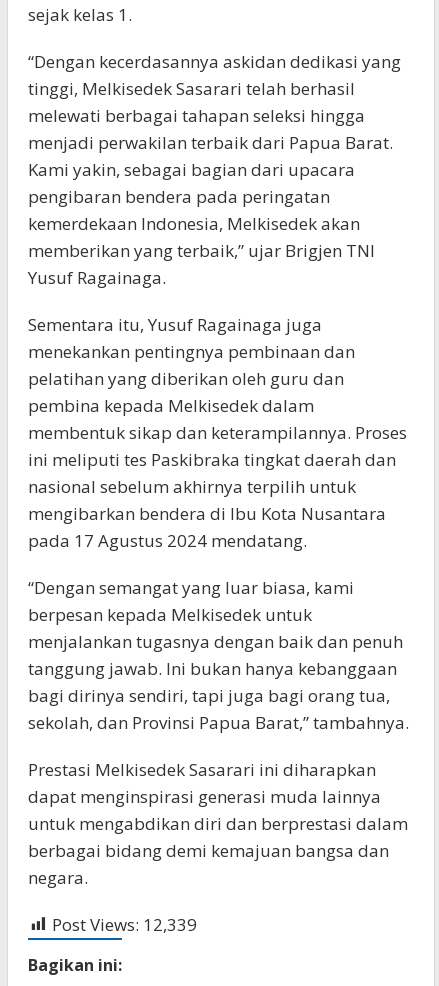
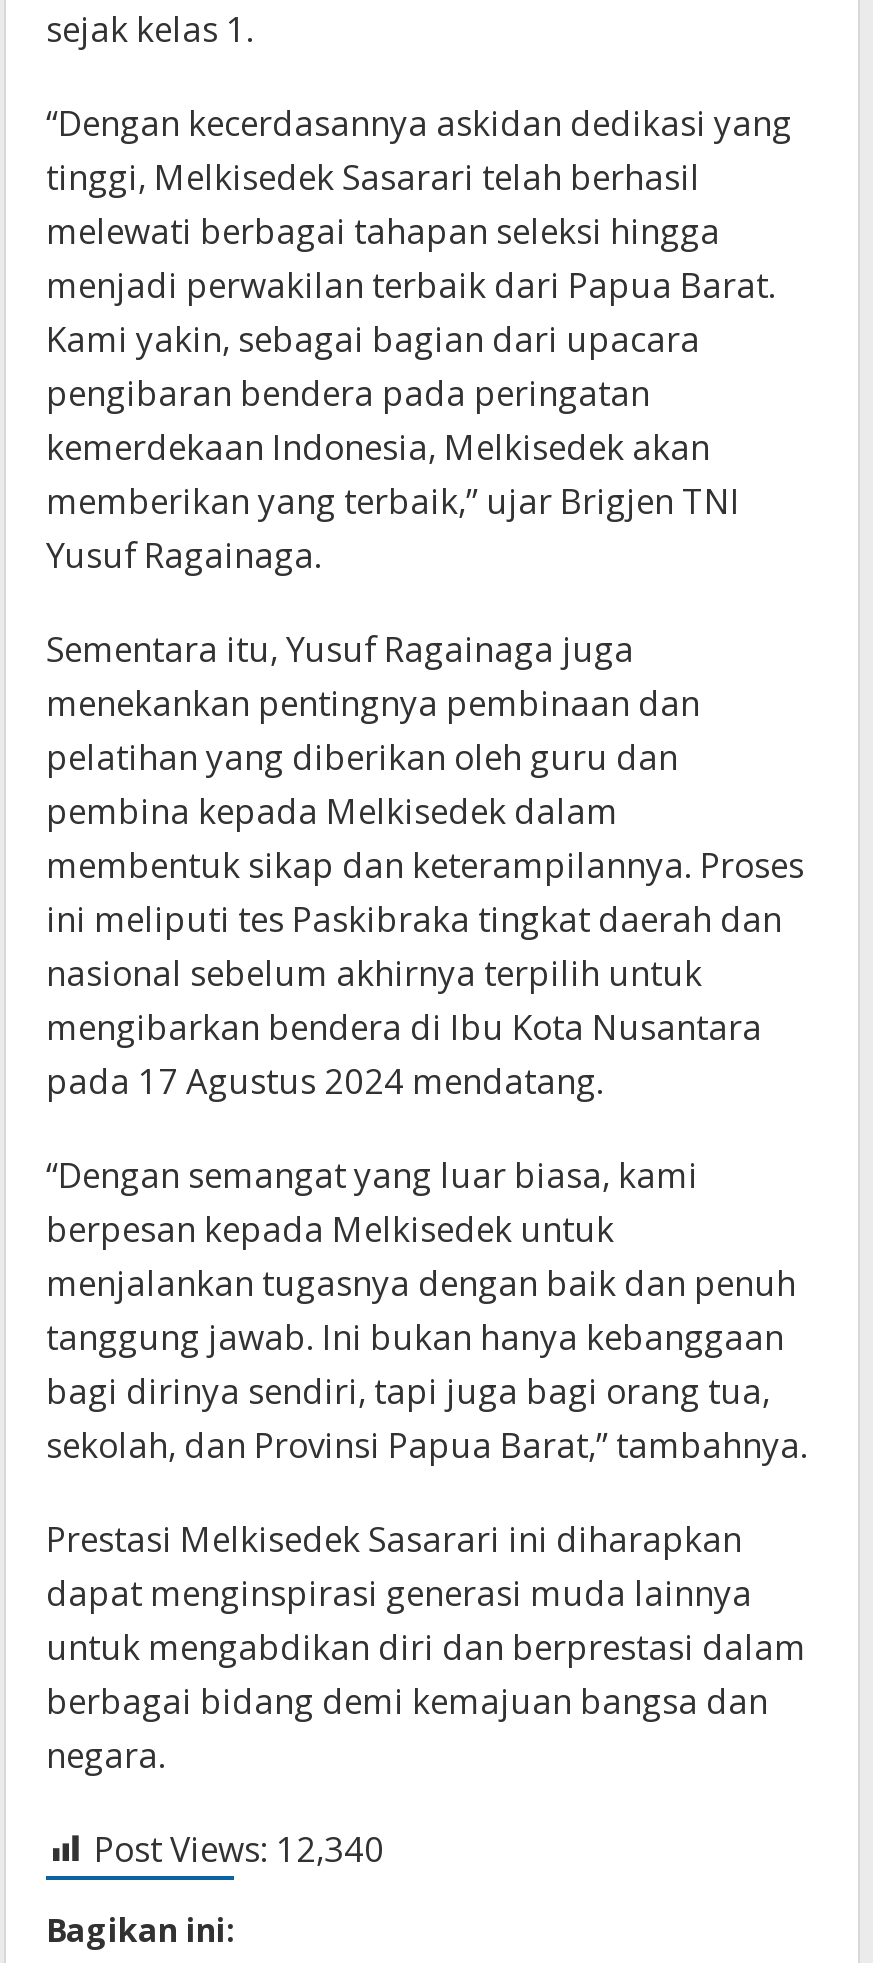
[52,913,197,936] Post Views: 12,339 -> [94,1825,384,1871] Post Views: 12,340

